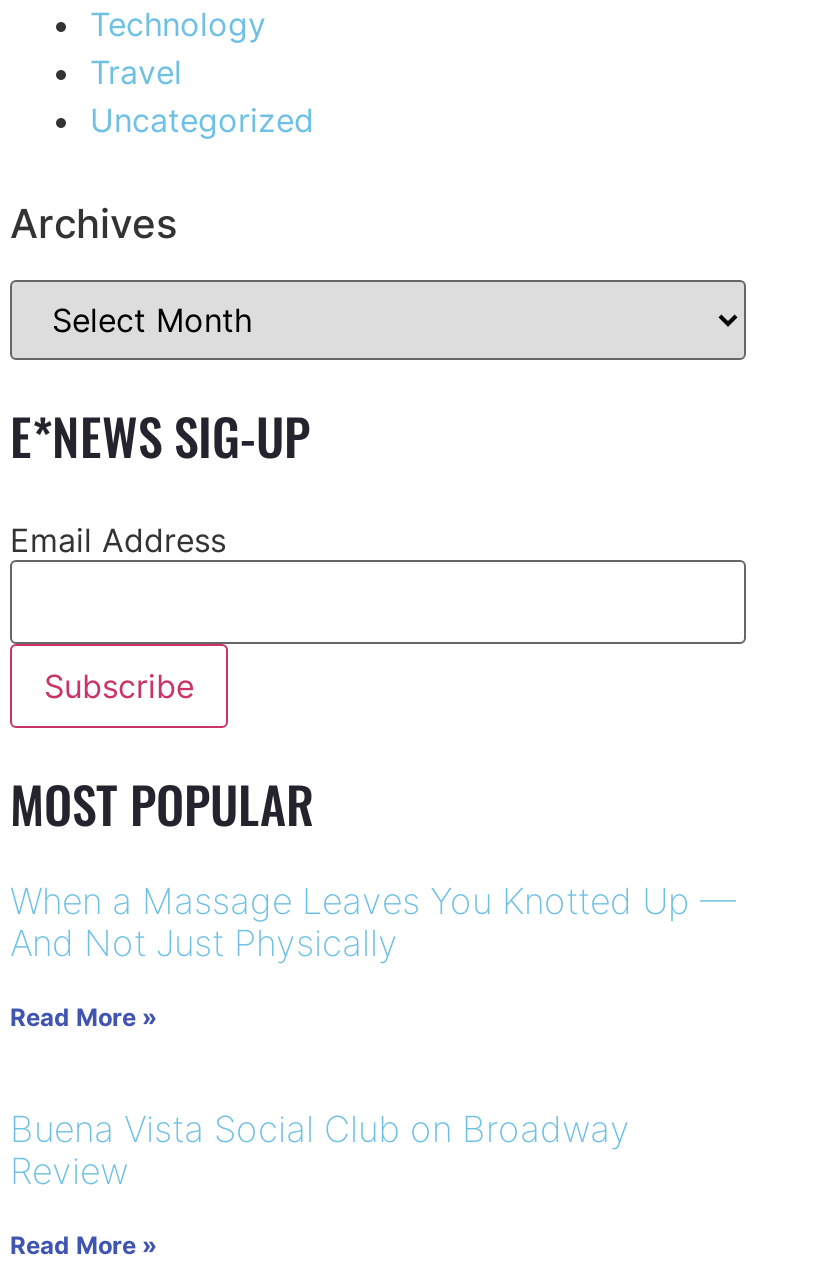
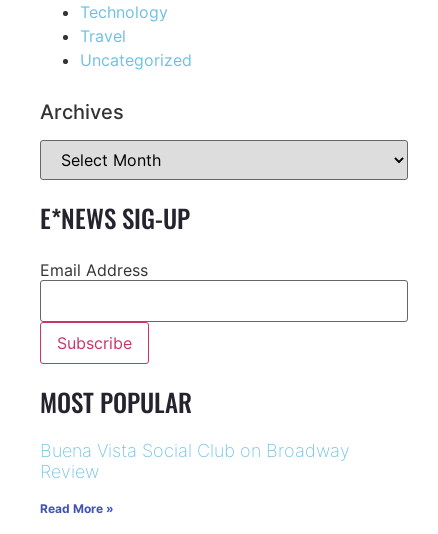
[10,880,736,1032] When a Massage Leaves You Knotted Up — | And Not Just Physically | Read More » -> none

